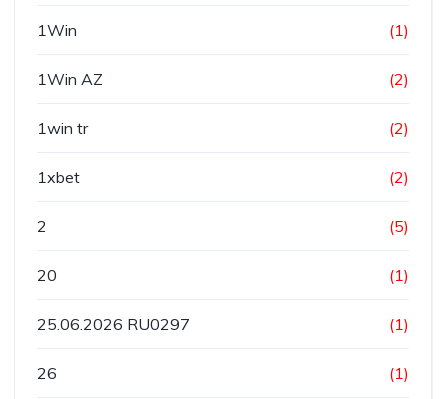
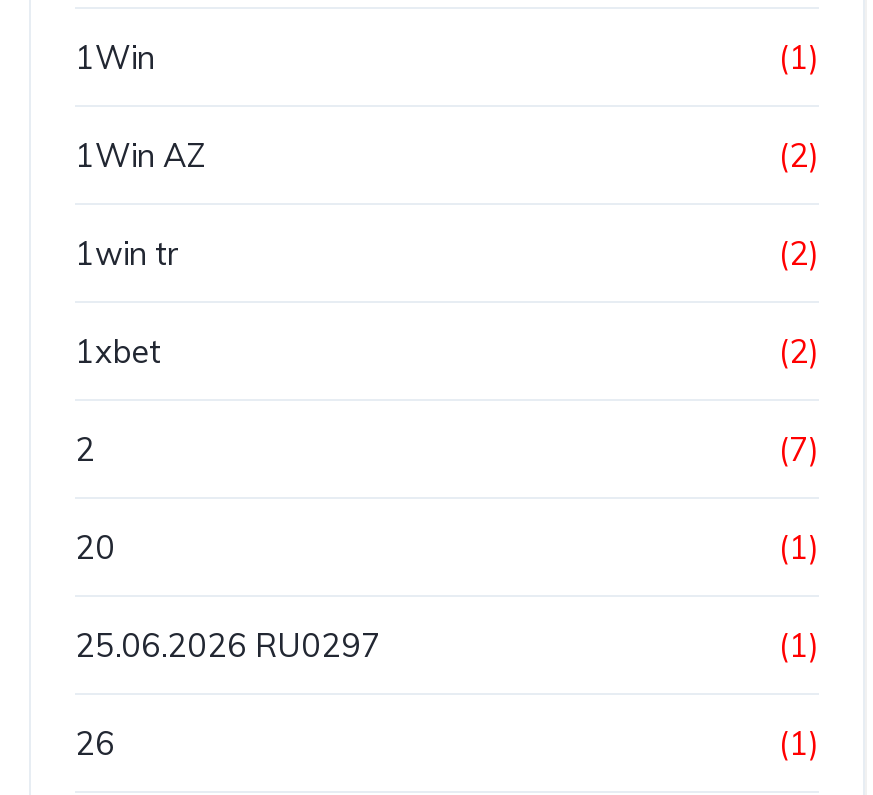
[389,216,409,236] (5) -> [779,429,819,469] (7)

